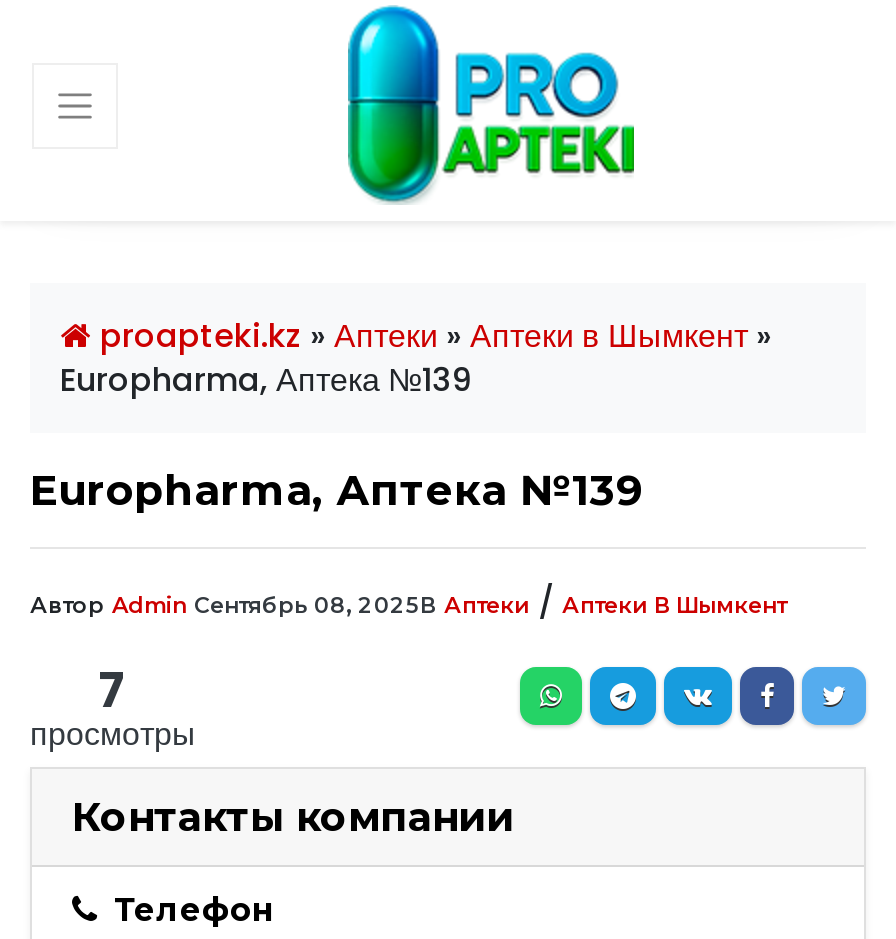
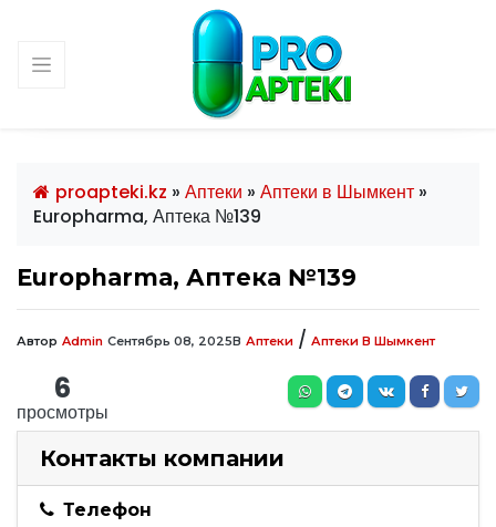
[99,657,127,723] 7 -> [54,370,71,406] 6

